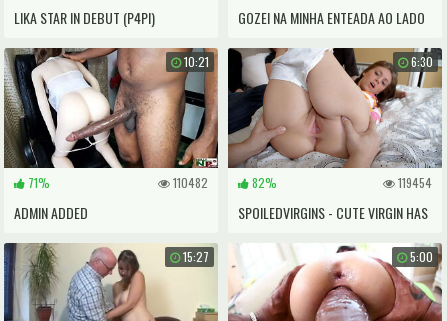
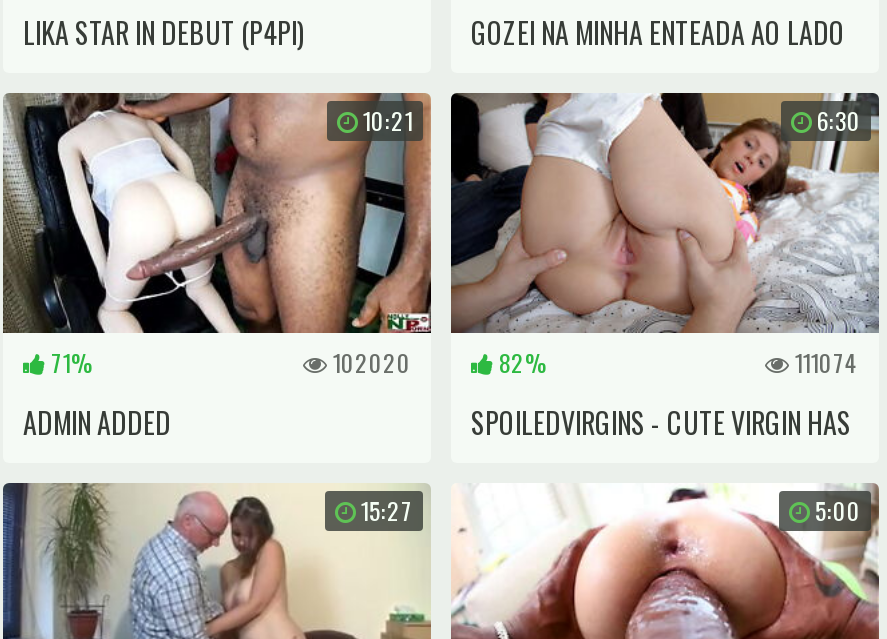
[170,174,208,191] 110482 -> [327,345,411,379] 102020
[395,174,432,191] 119454 -> [789,345,859,379] 111074

